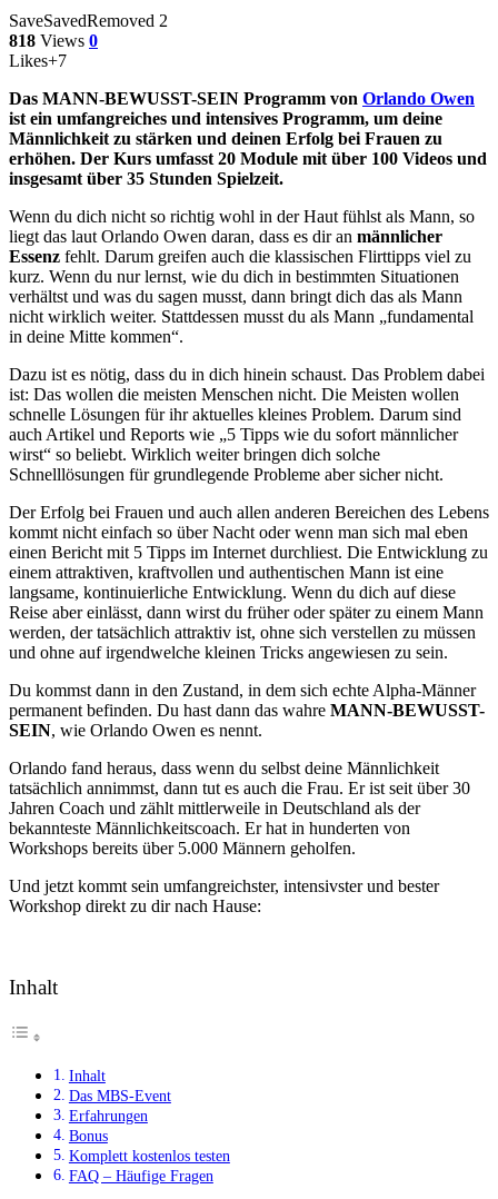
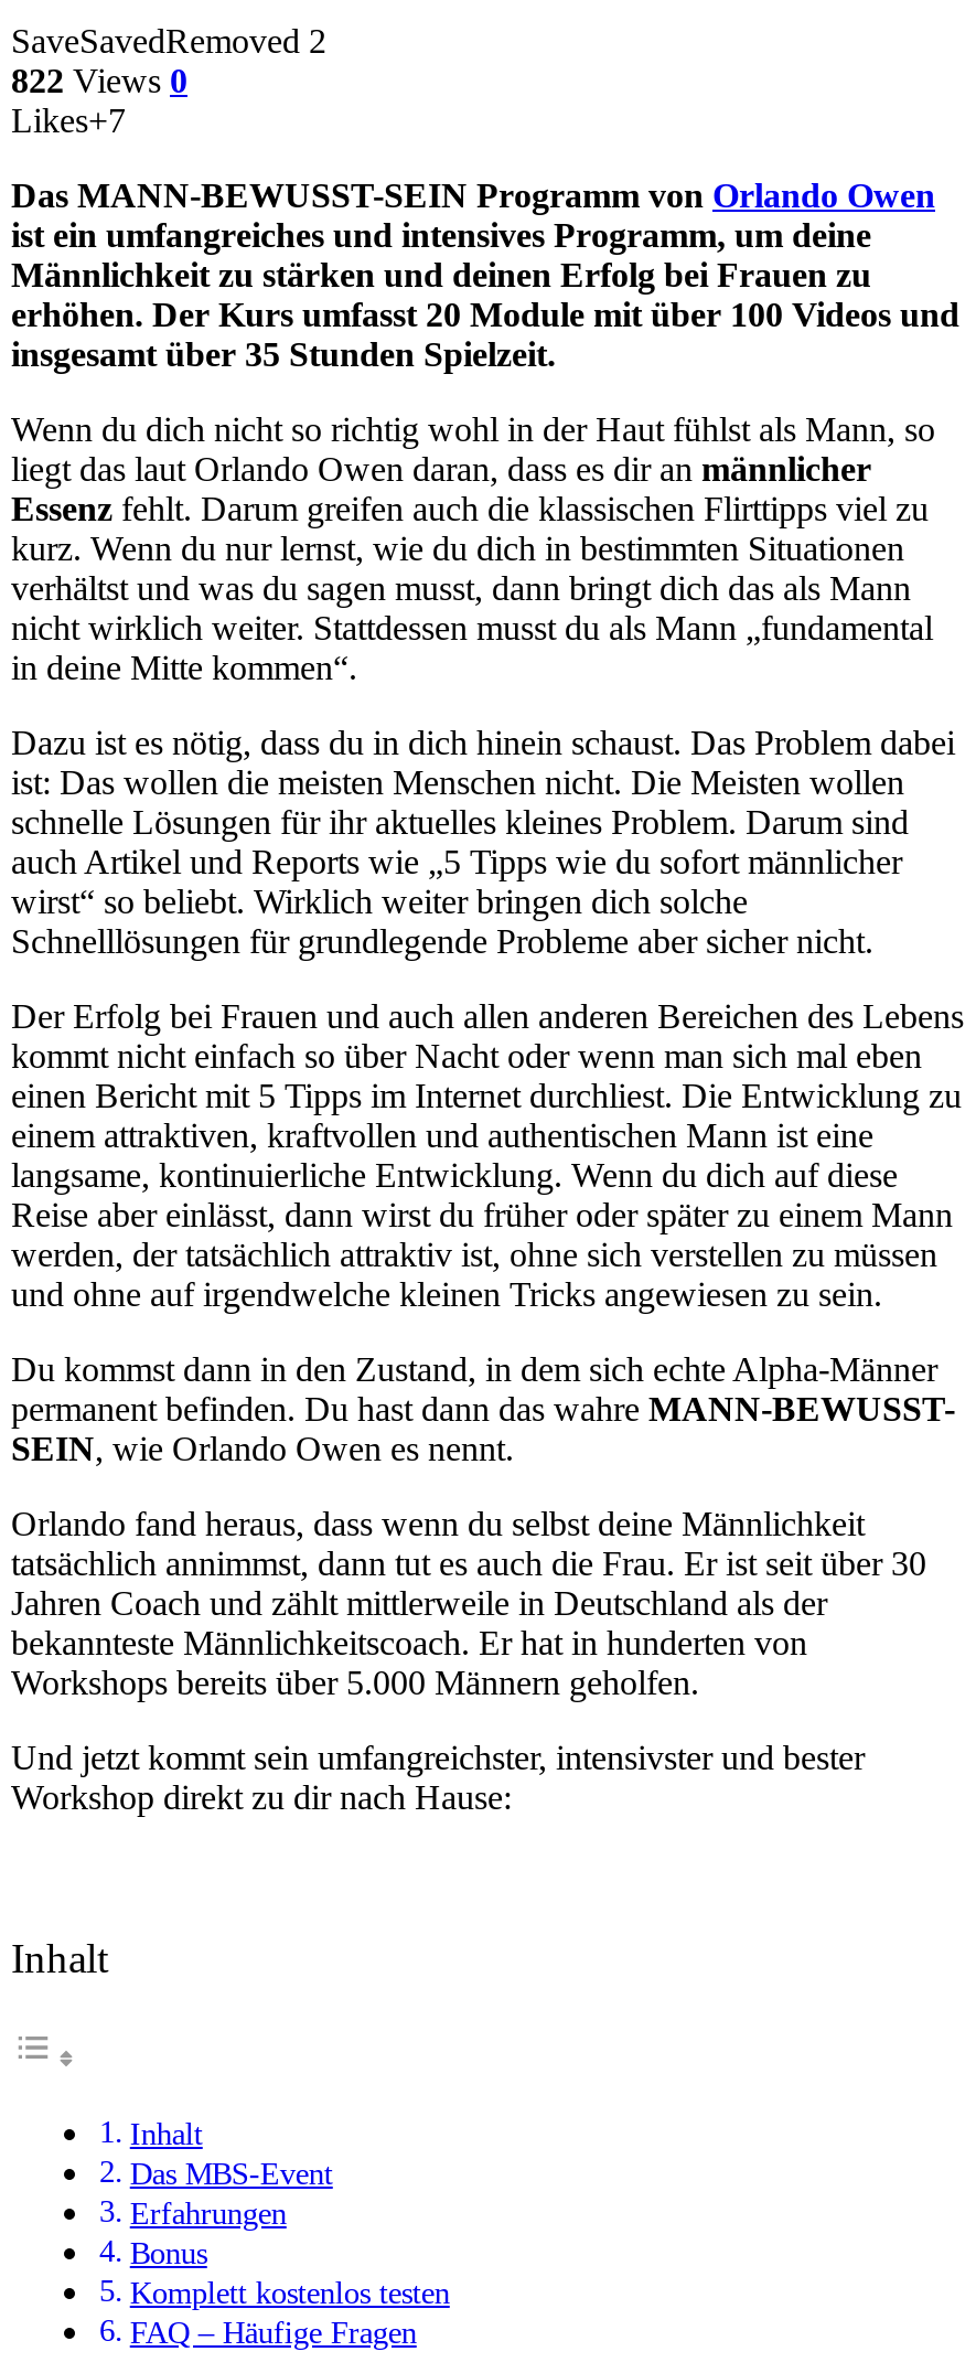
[9,31,98,50] 818 Views 0 -> [11,62,187,99] 822 Views 0

